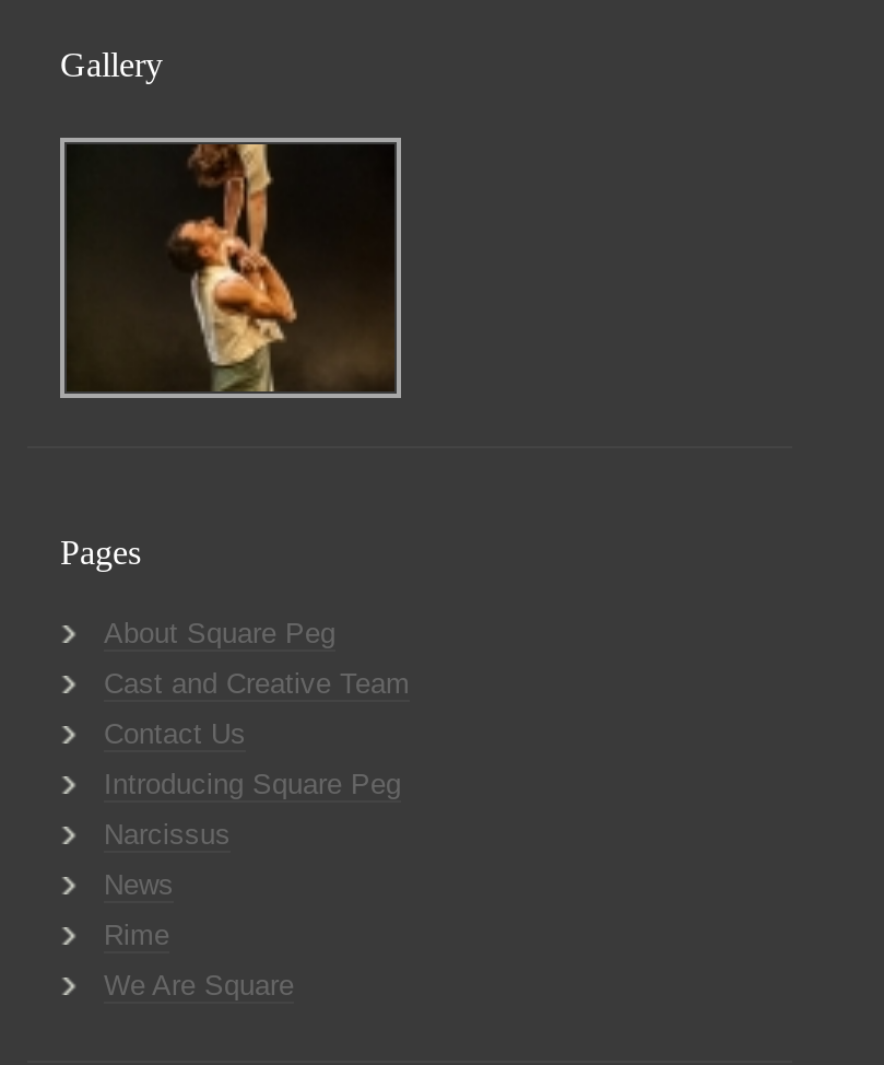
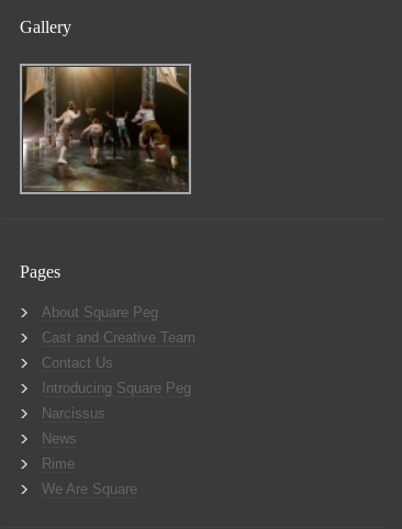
[64,142,397,394] [image] -> [22,66,189,192] [image]

